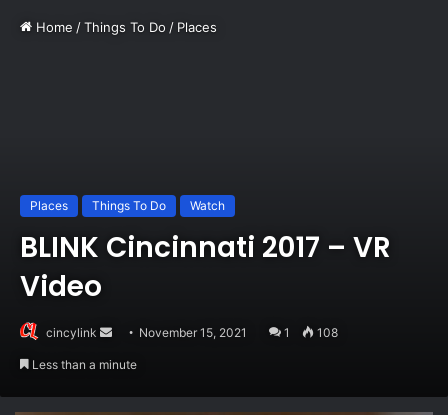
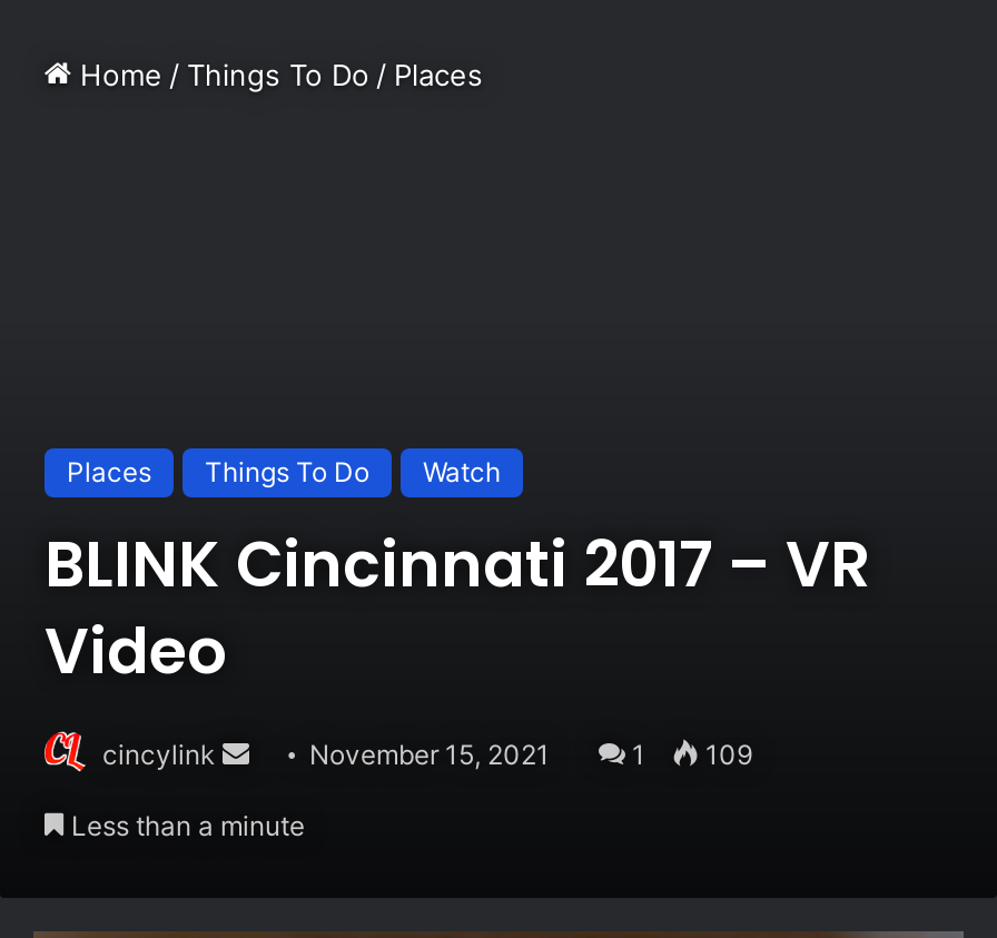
[284,325,338,340] 1 108 -> [632,739,752,772] 1 109

